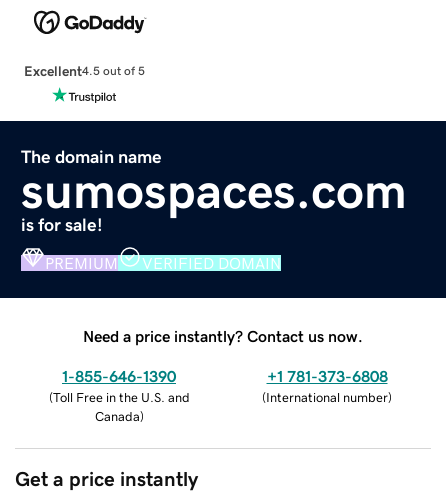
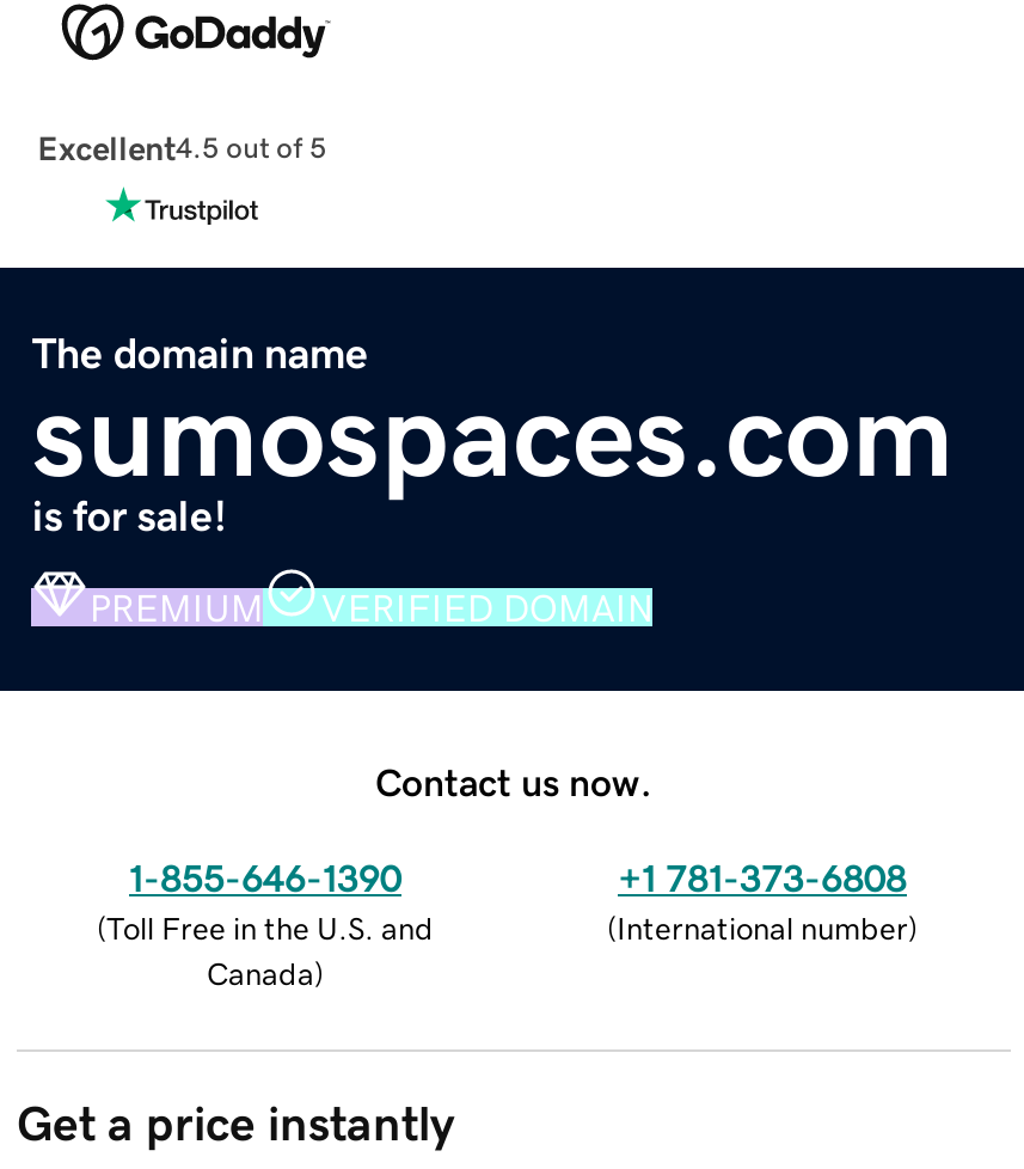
[83,328,363,344] Need a price instantly? Contact us now. -> [375,762,652,800] Contact us now.

